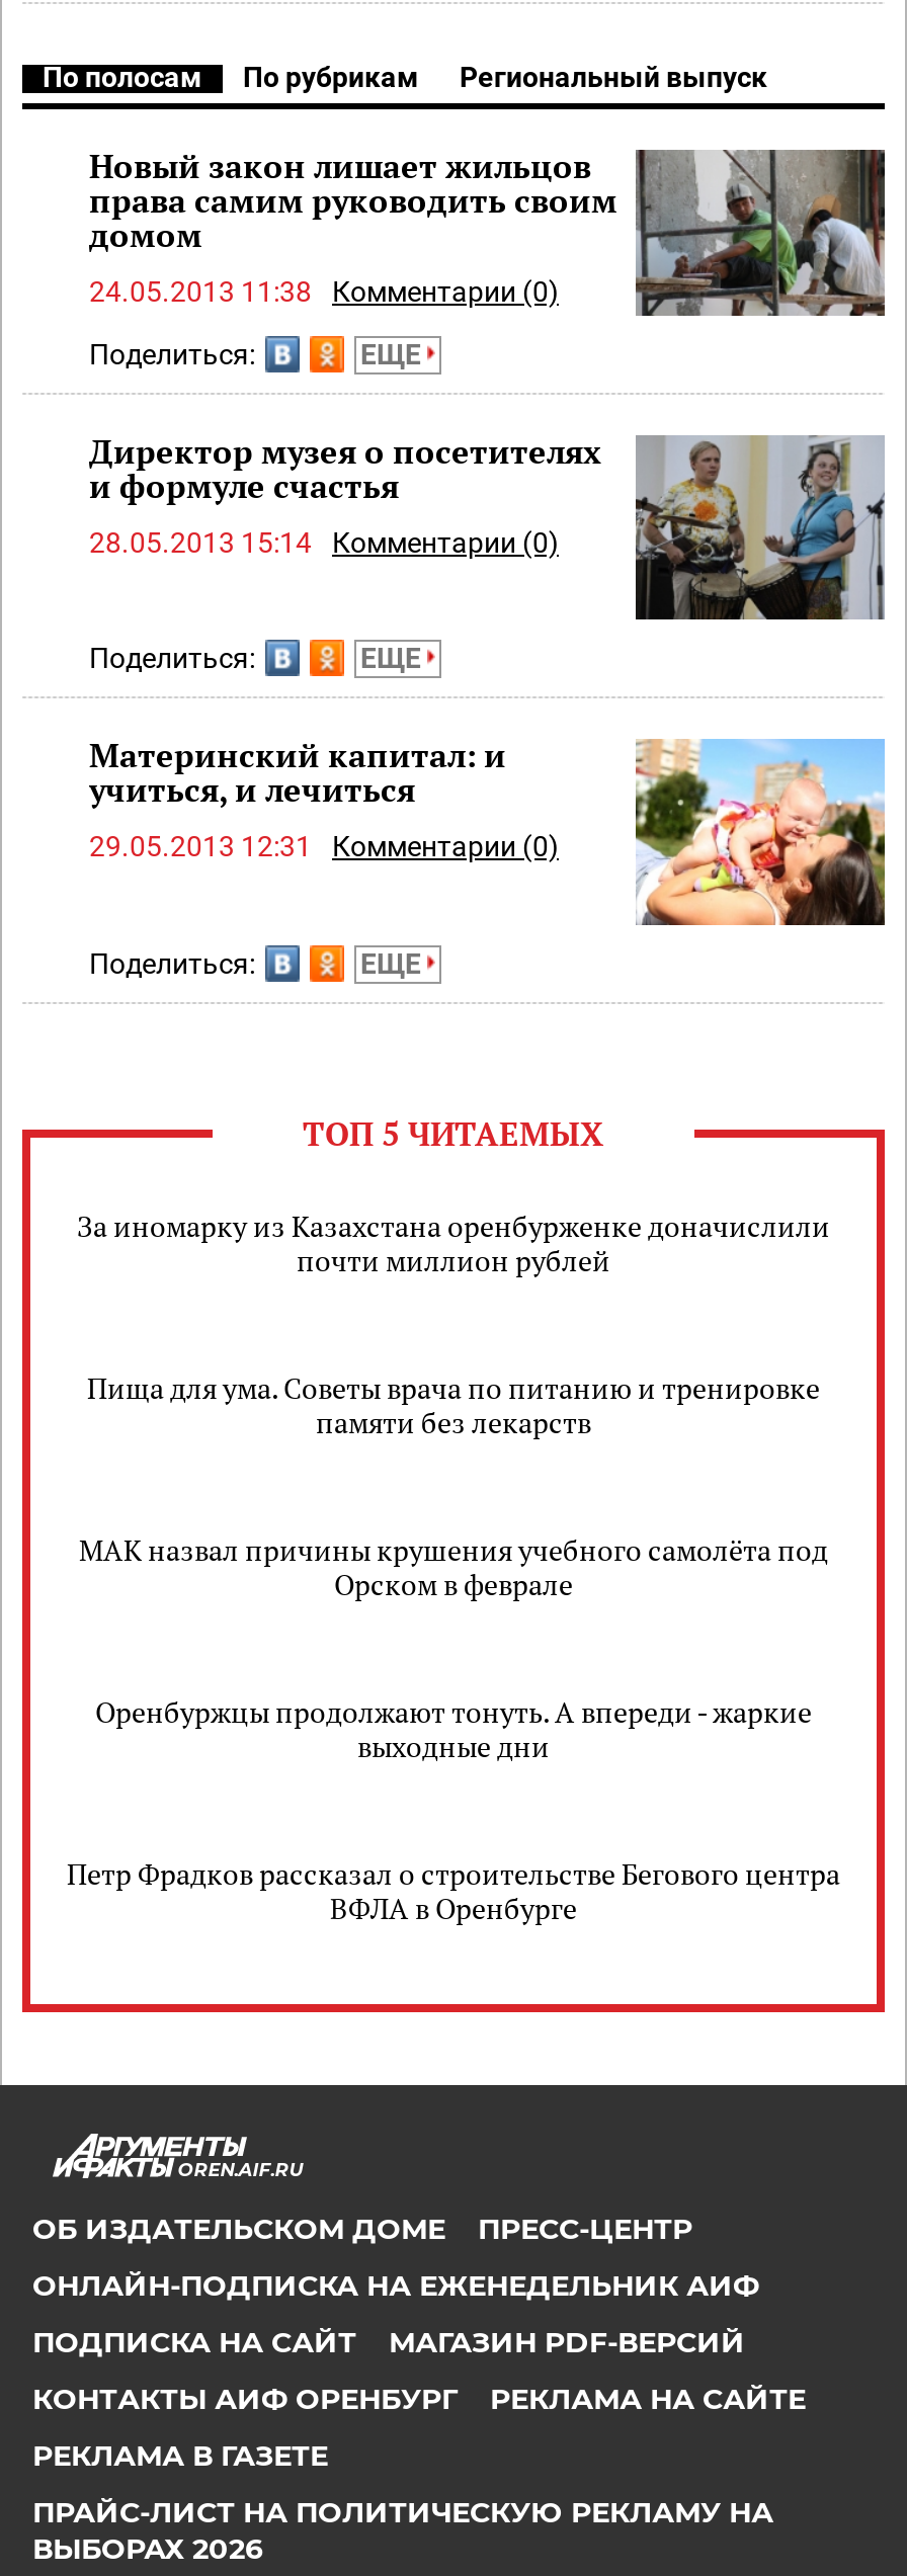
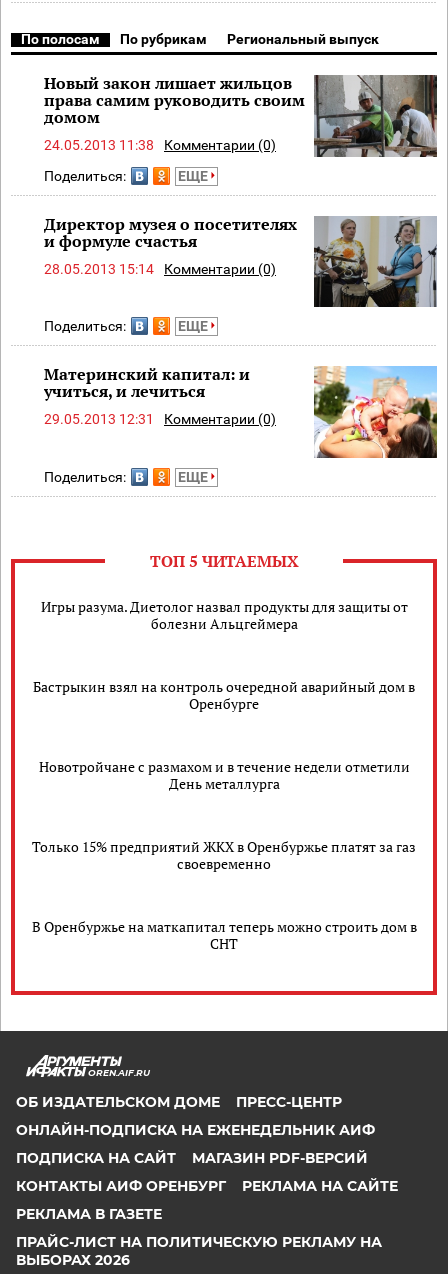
[77,1207,830,1280] За иномарку из Казахстана оренбурженке доначислили | почти миллион рублей -> [40,597,407,633] Игры разума. Диетолог назвал продукты для защиты от | болезни Альцгеймера
[87,1369,820,1442] Пища для ума. Советы врача по питанию и тренировке | памяти без лекарств -> [33,677,415,713] Бастрыкин взял на контроль очередной аварийный дом в | Оренбурге
[79,1531,828,1604] МАК назвал причины крушения учебного самолёта под | Орском в феврале -> [38,757,409,793] Новотройчане с размахом и в течение недели отметили | День металлурга
[95,1693,812,1766] Оренбуржцы продолжают тонуть. А впереди - жаркие | выходные дни -> [32,837,416,873] Только 15% предприятий ЖКХ в Оренбуржье платят за газ | своевременно
[67,1855,840,1928] Петр Фрадков рассказал о строительстве Бегового центра | ВФЛА в Оренбурге -> [31,917,416,953] В Оренбуржье на маткапитал теперь можно строить дом в | СНТ

